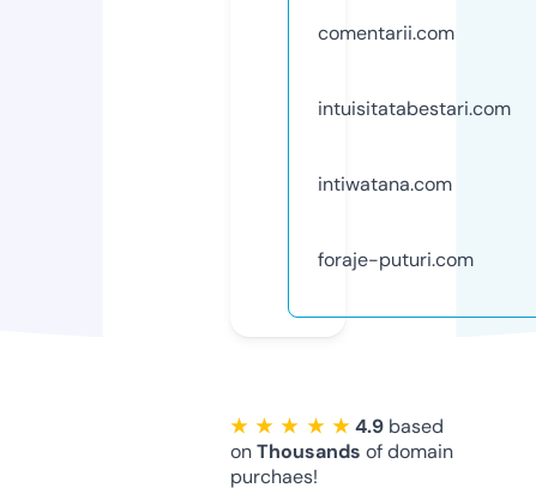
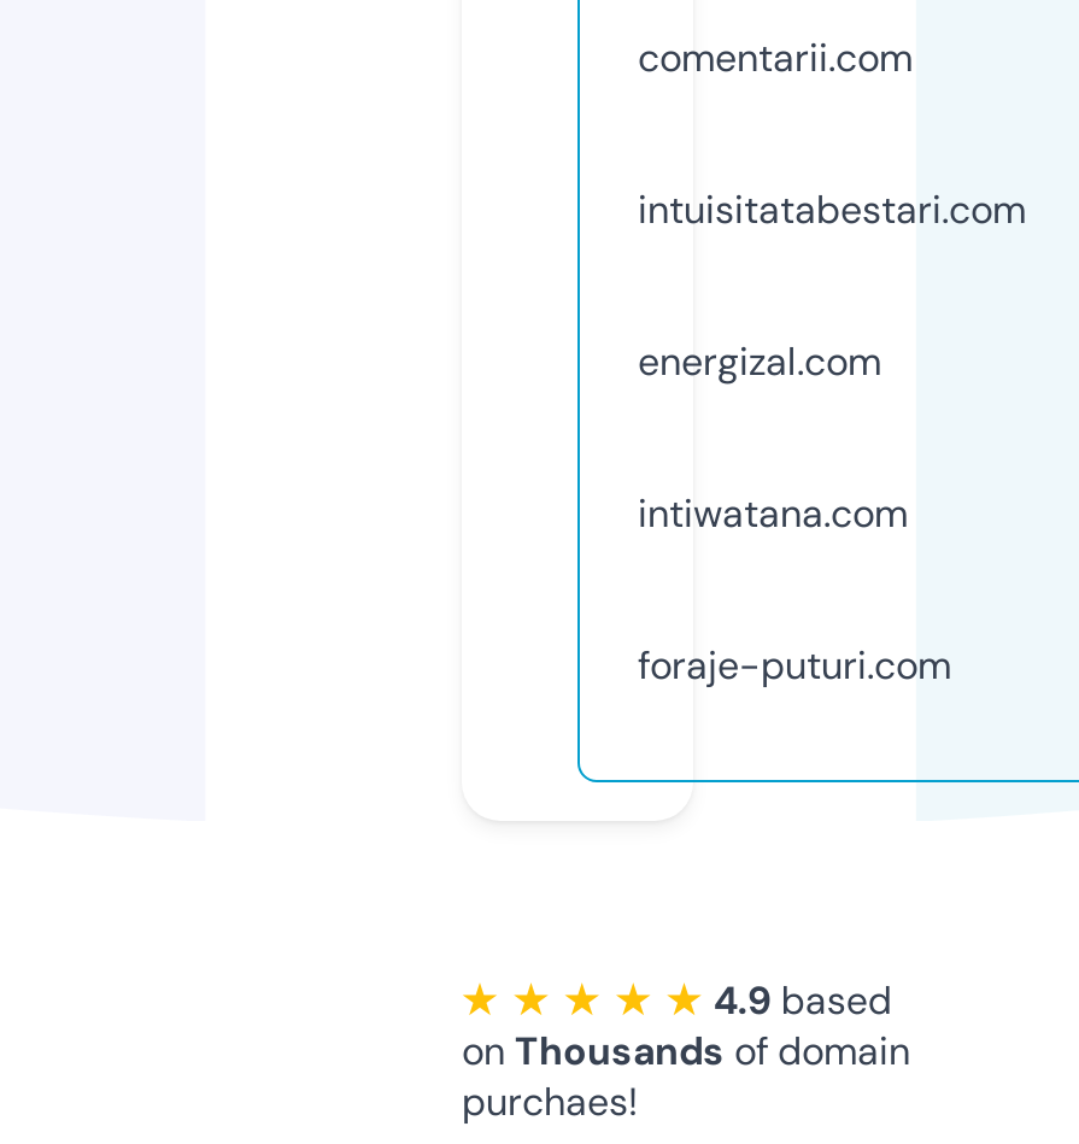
none -> [638,336,881,386] energizal.com

